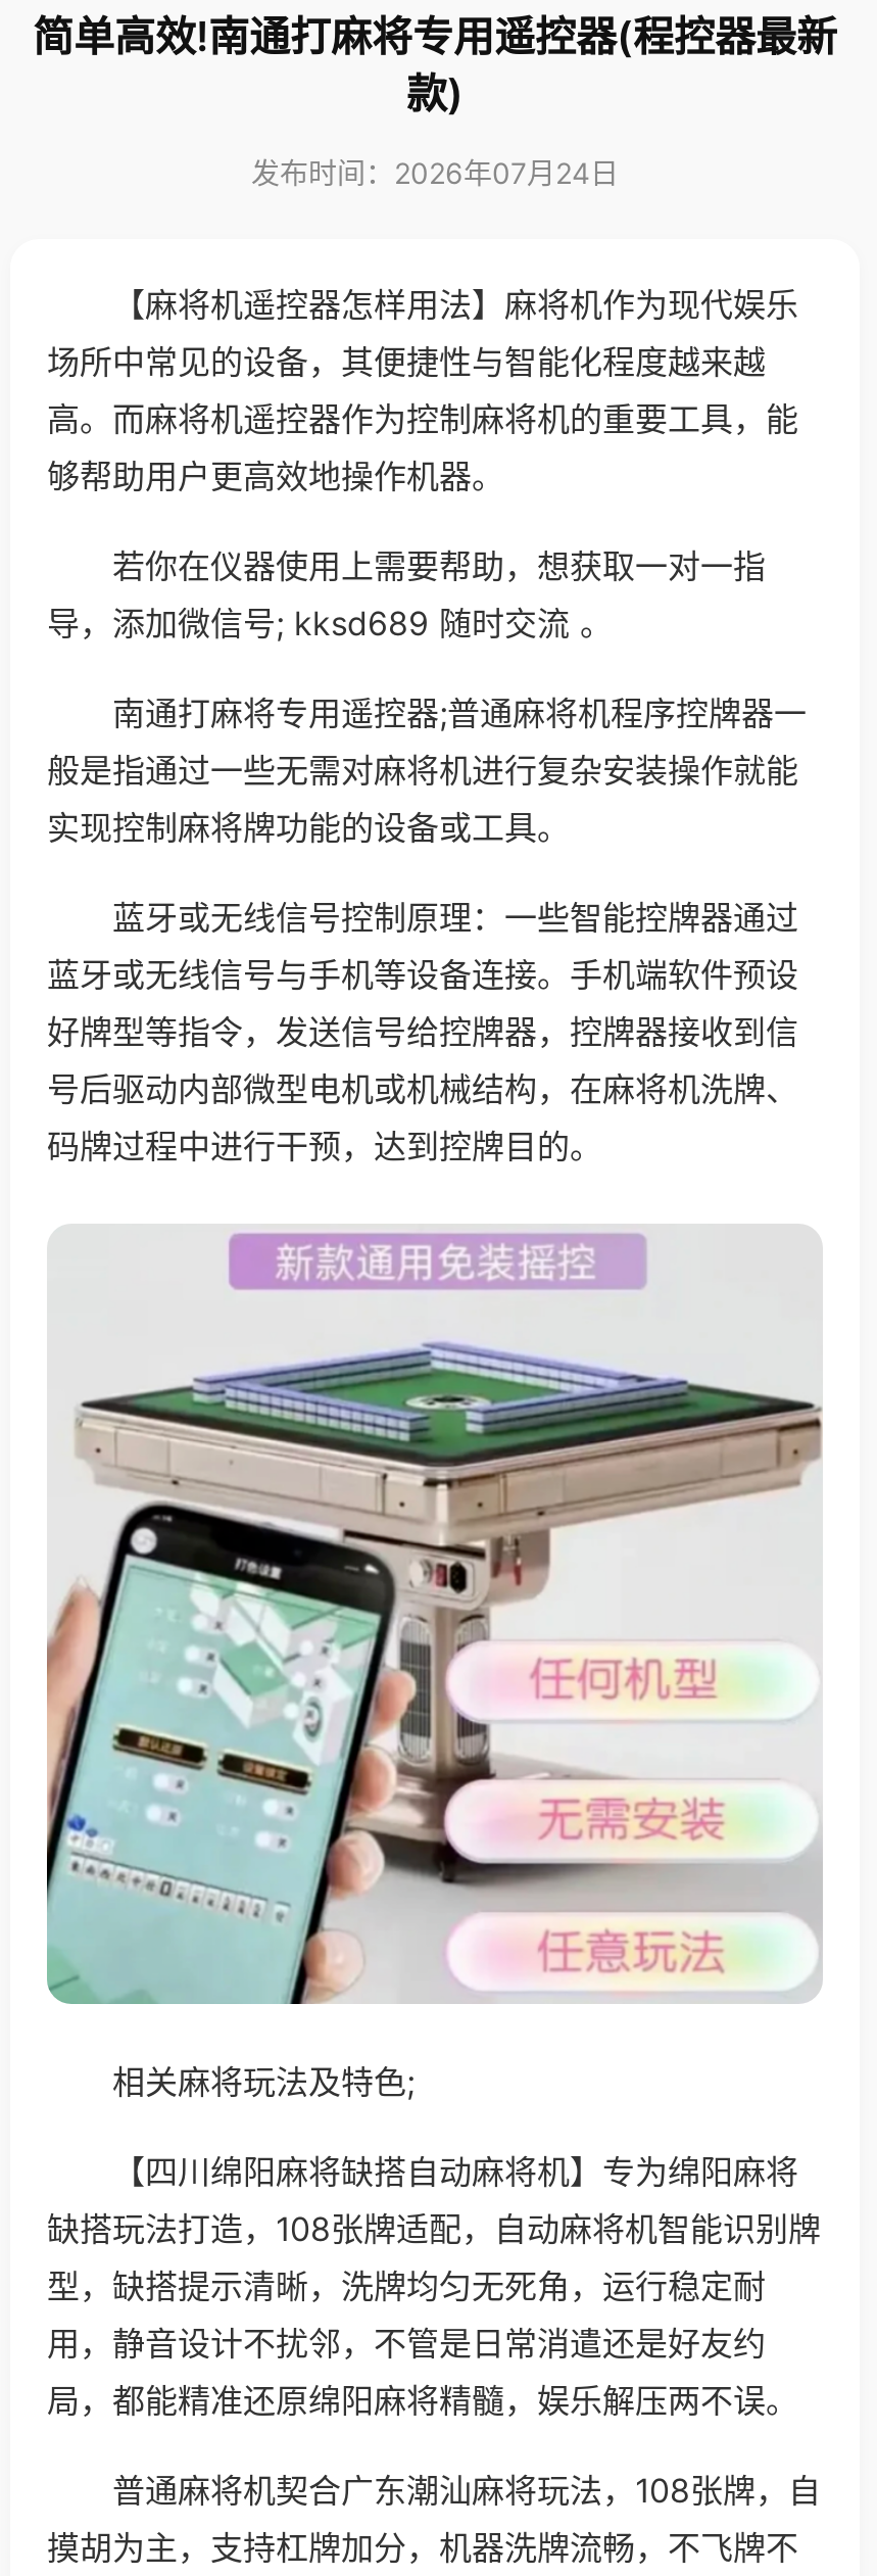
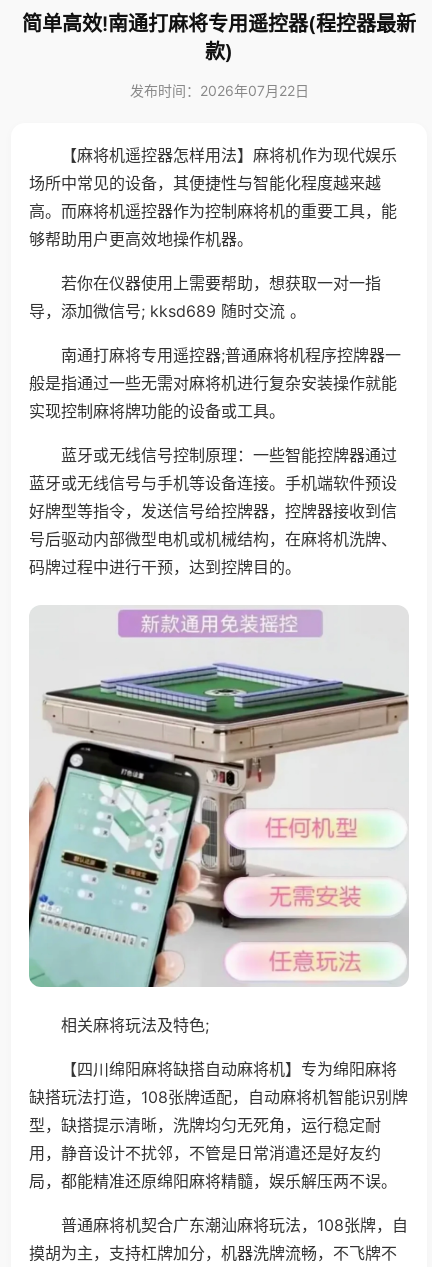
[251,155,619,190] 发布时间：2026年07月24日 -> [129,82,308,99] 发布时间：2026年07月22日

